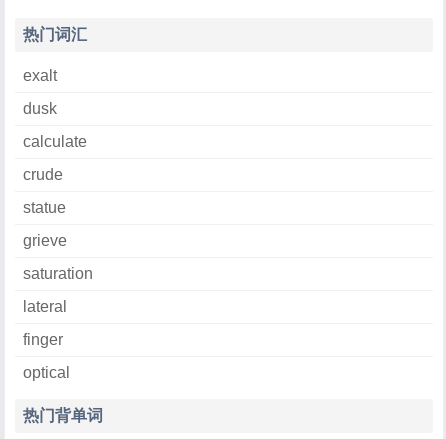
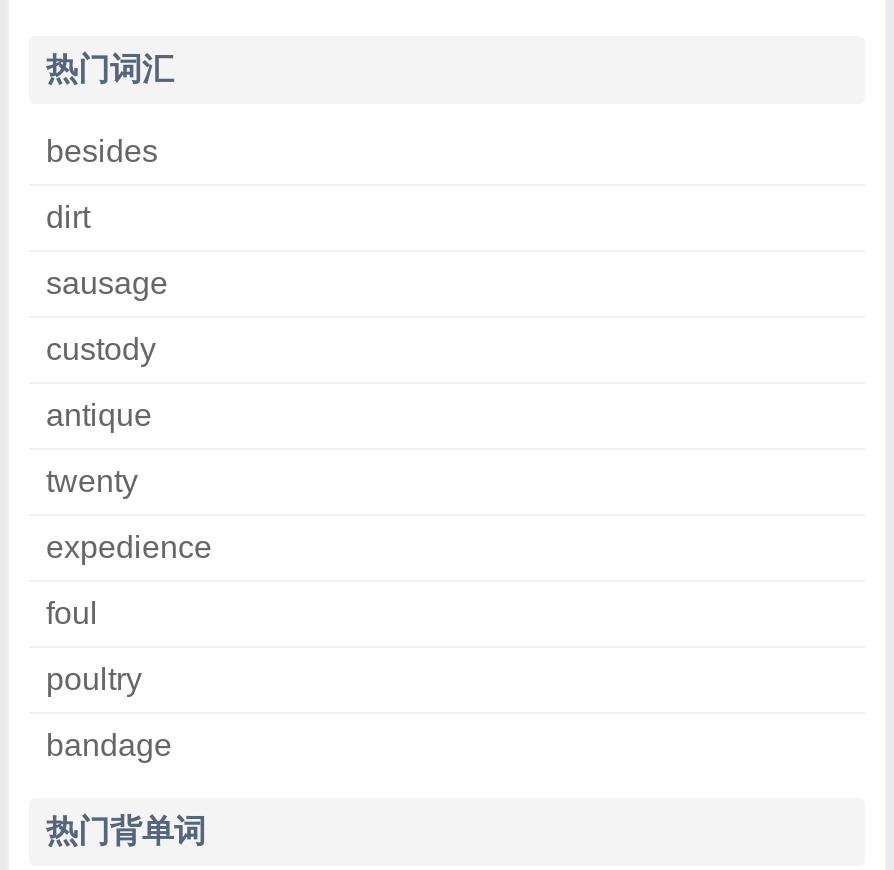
[23,67,57,84] exalt -> [46,134,158,168] besides
[23,100,57,117] dusk -> [46,200,90,234] dirt
[23,133,87,150] calculate -> [46,266,168,300] sausage
[23,166,63,183] crude -> [46,332,156,366] custody
[23,199,66,216] statue -> [46,398,152,432] antique
[23,232,67,249] grieve -> [46,464,138,498] twenty
[23,265,93,282] saturation -> [46,530,212,564] expedience
[23,298,67,315] lateral -> [46,596,98,630] foul
[23,331,63,348] finger -> [46,662,142,696] poultry
[23,364,70,381] optical -> [46,728,172,762] bandage

